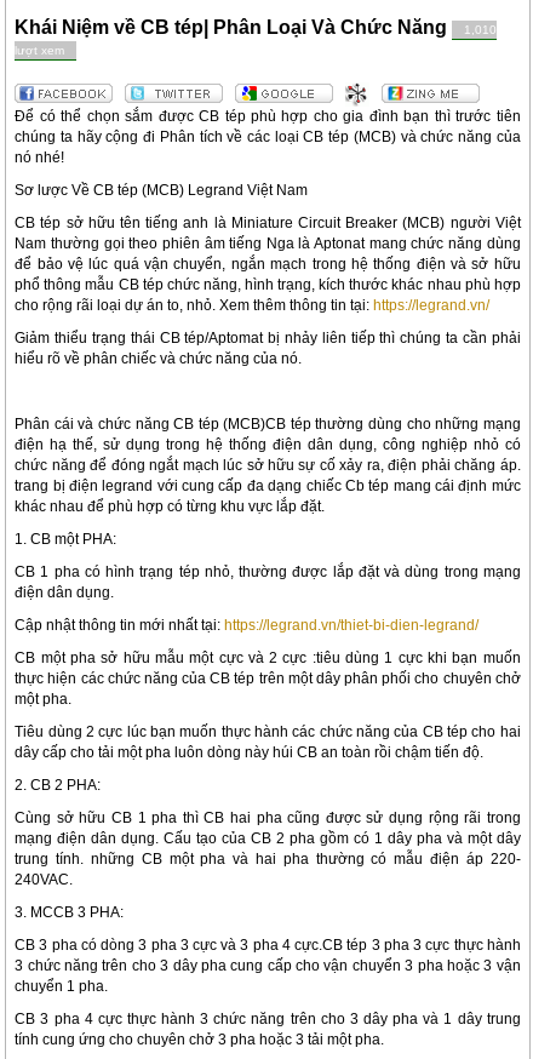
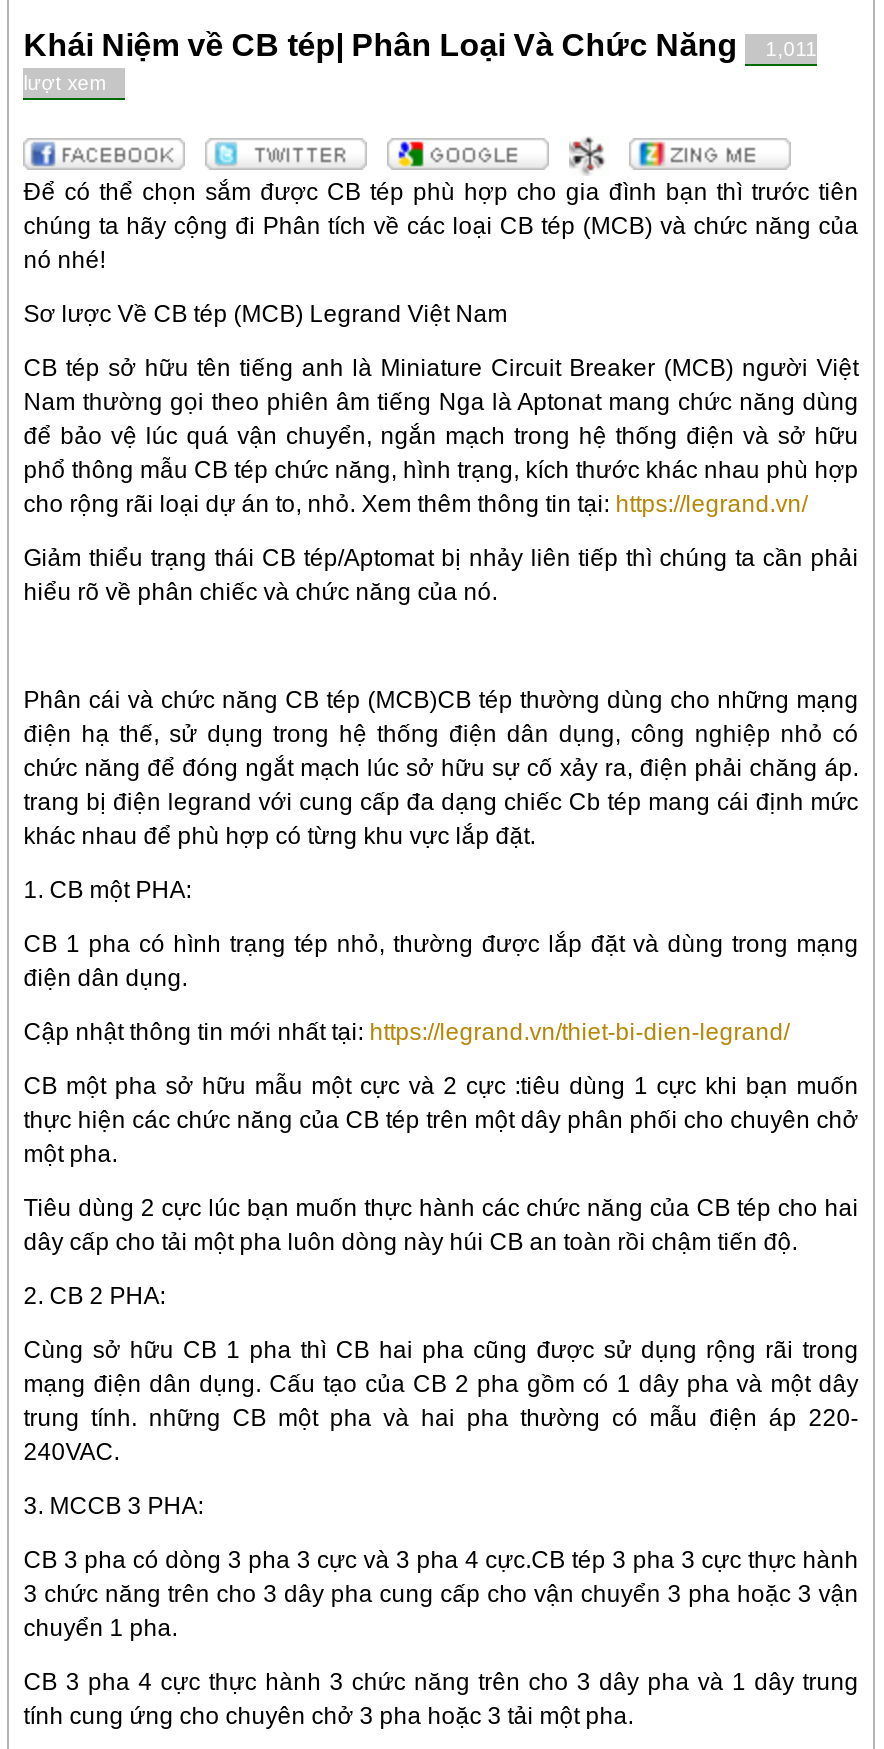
[464,23,497,37] 1,010 -> [765,39,817,61] 1,011

